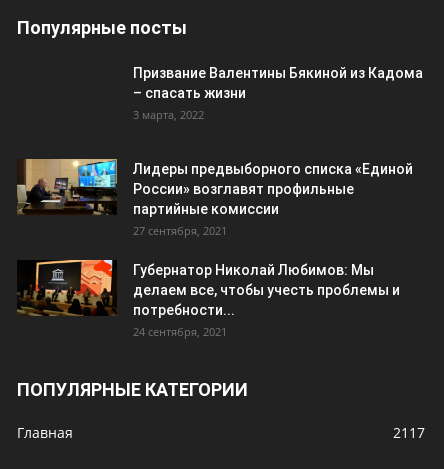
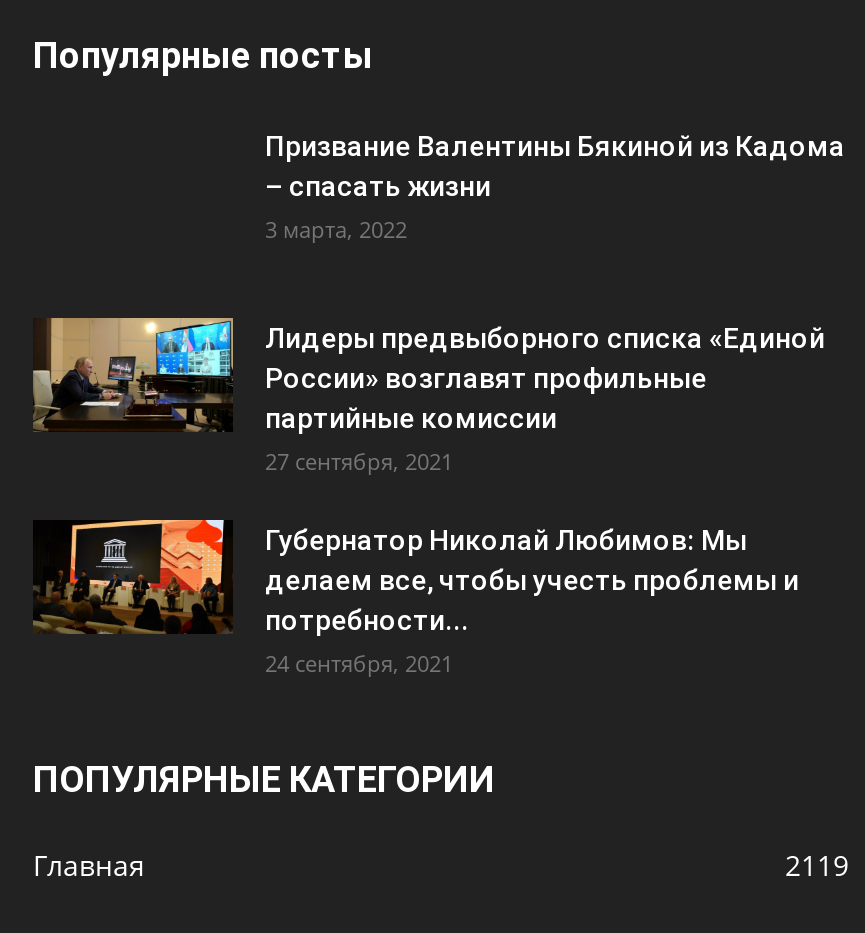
[393,423,425,442] 2117 -> [785,847,849,885] 2119

